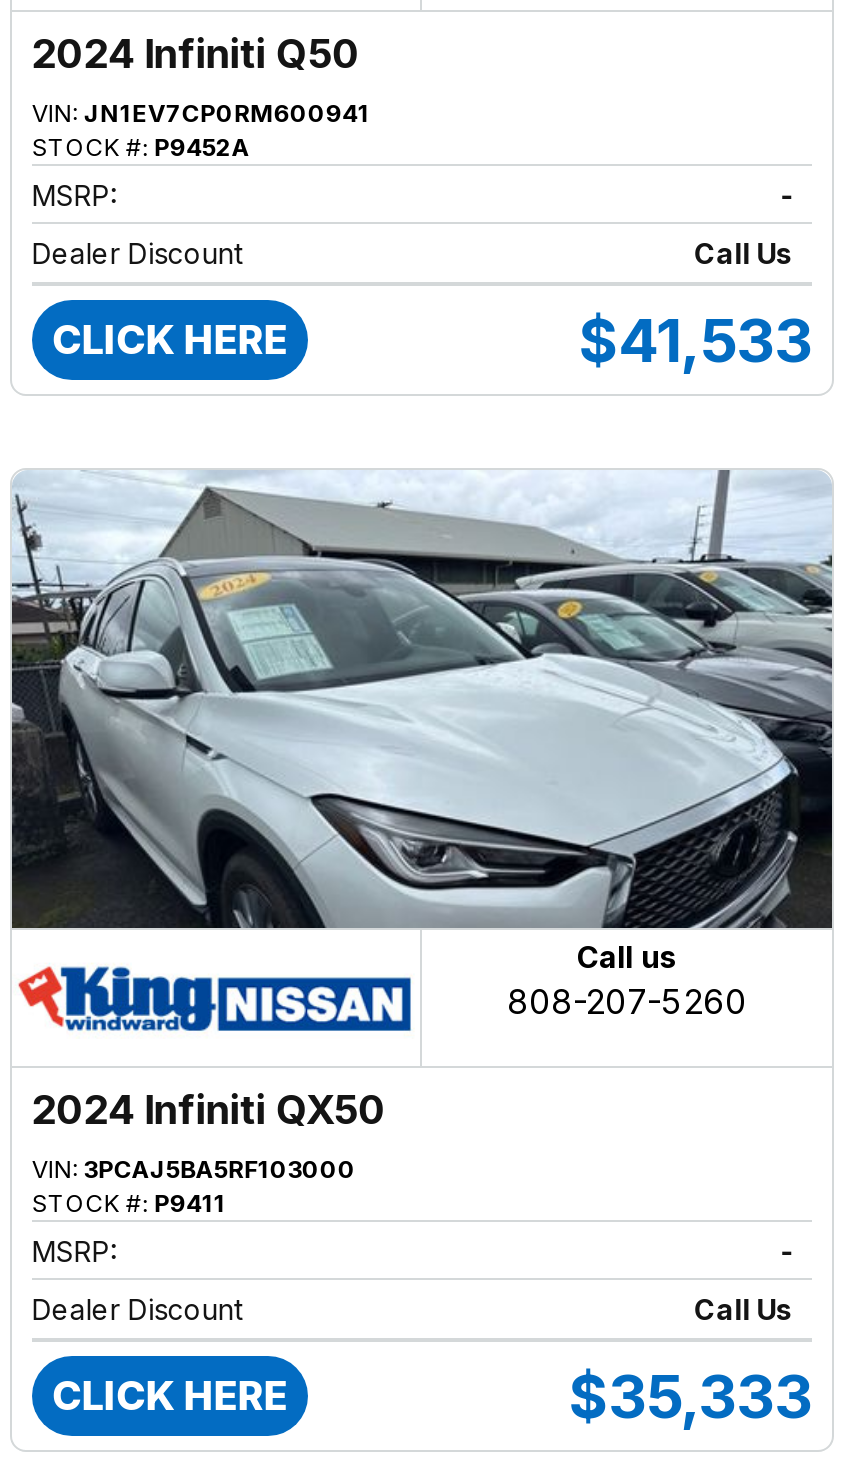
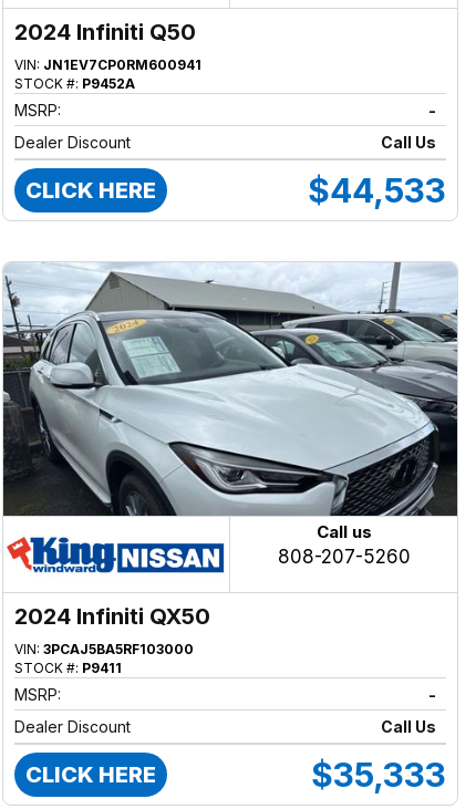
[578,304,812,376] $41,533 -> [308,171,446,210] $44,533

